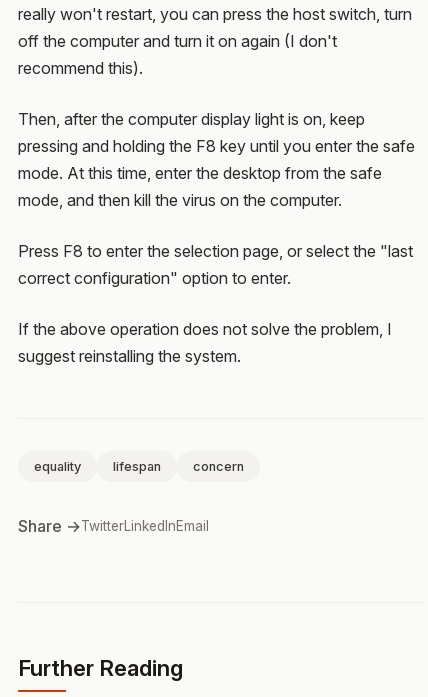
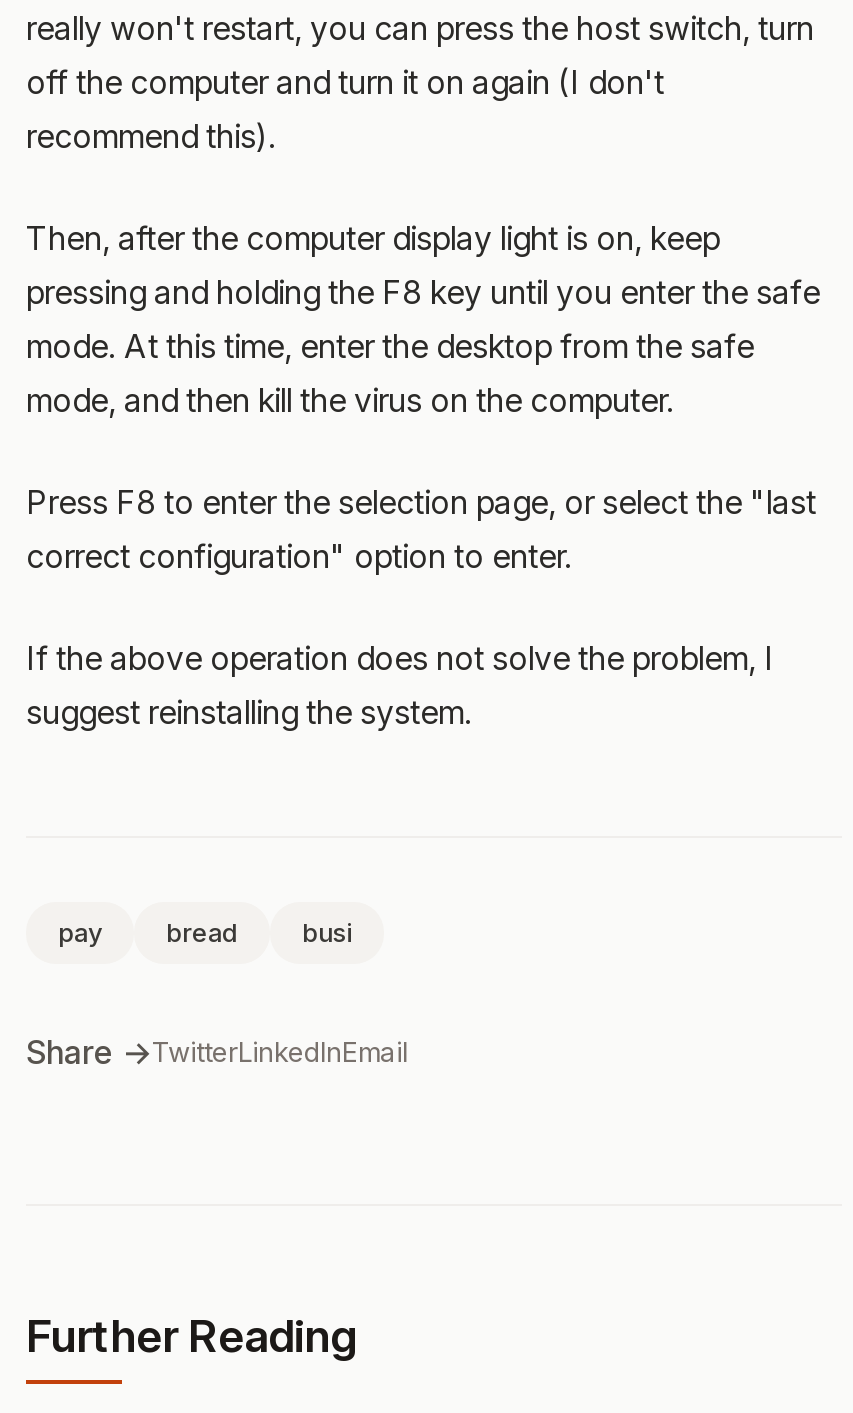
[34,459,244,474] equality | lifespan | concern -> [58,918,352,948] pay | bread | busi

